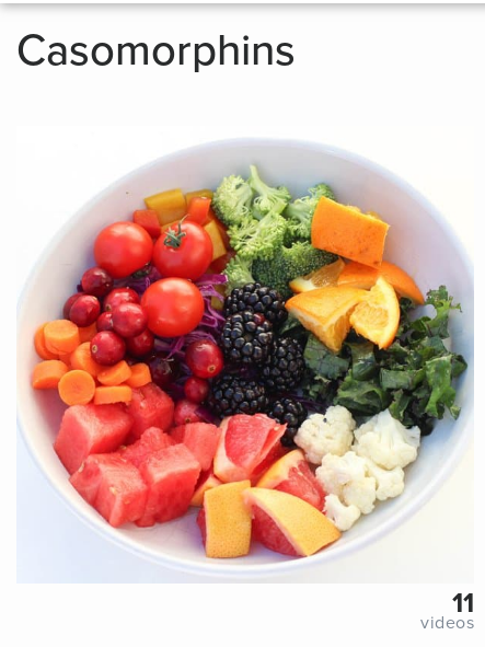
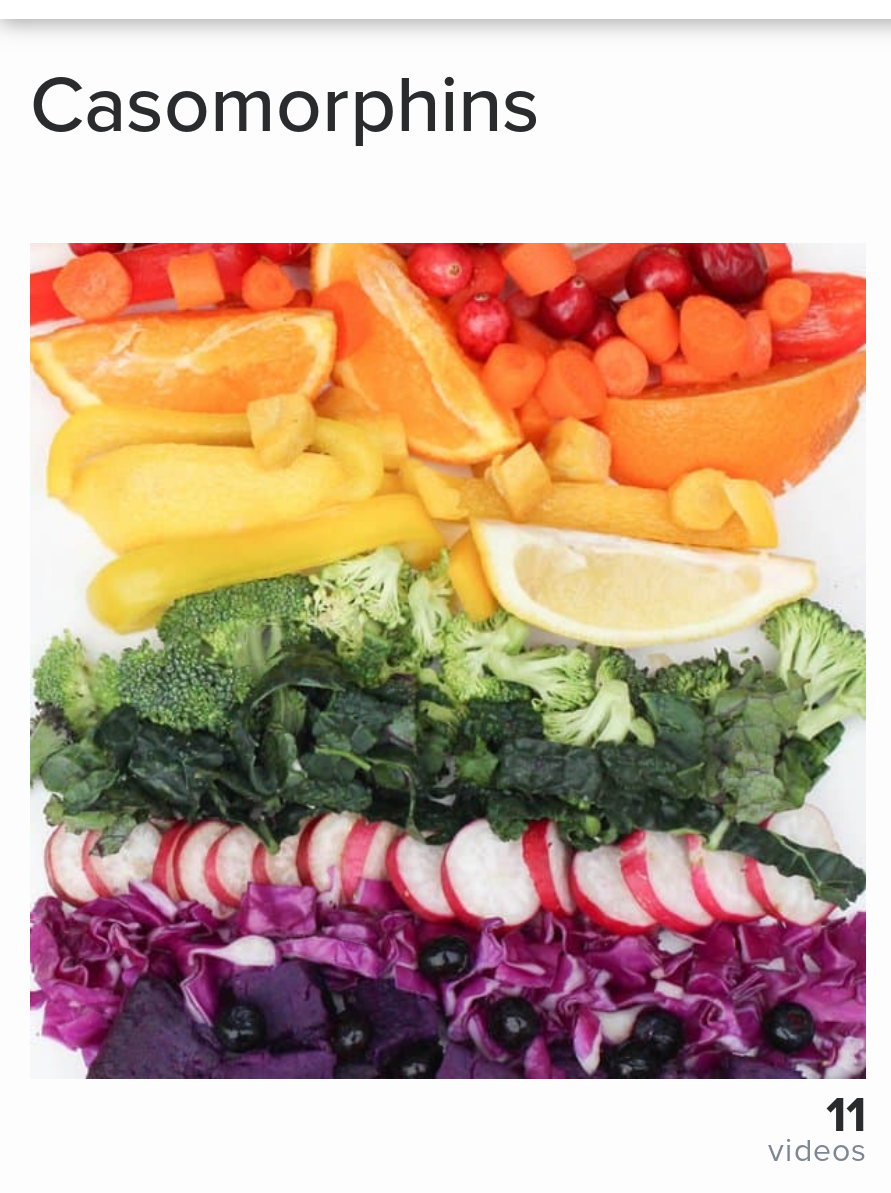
[16,126,474,584] [image] -> [28,241,868,1081] [image]

